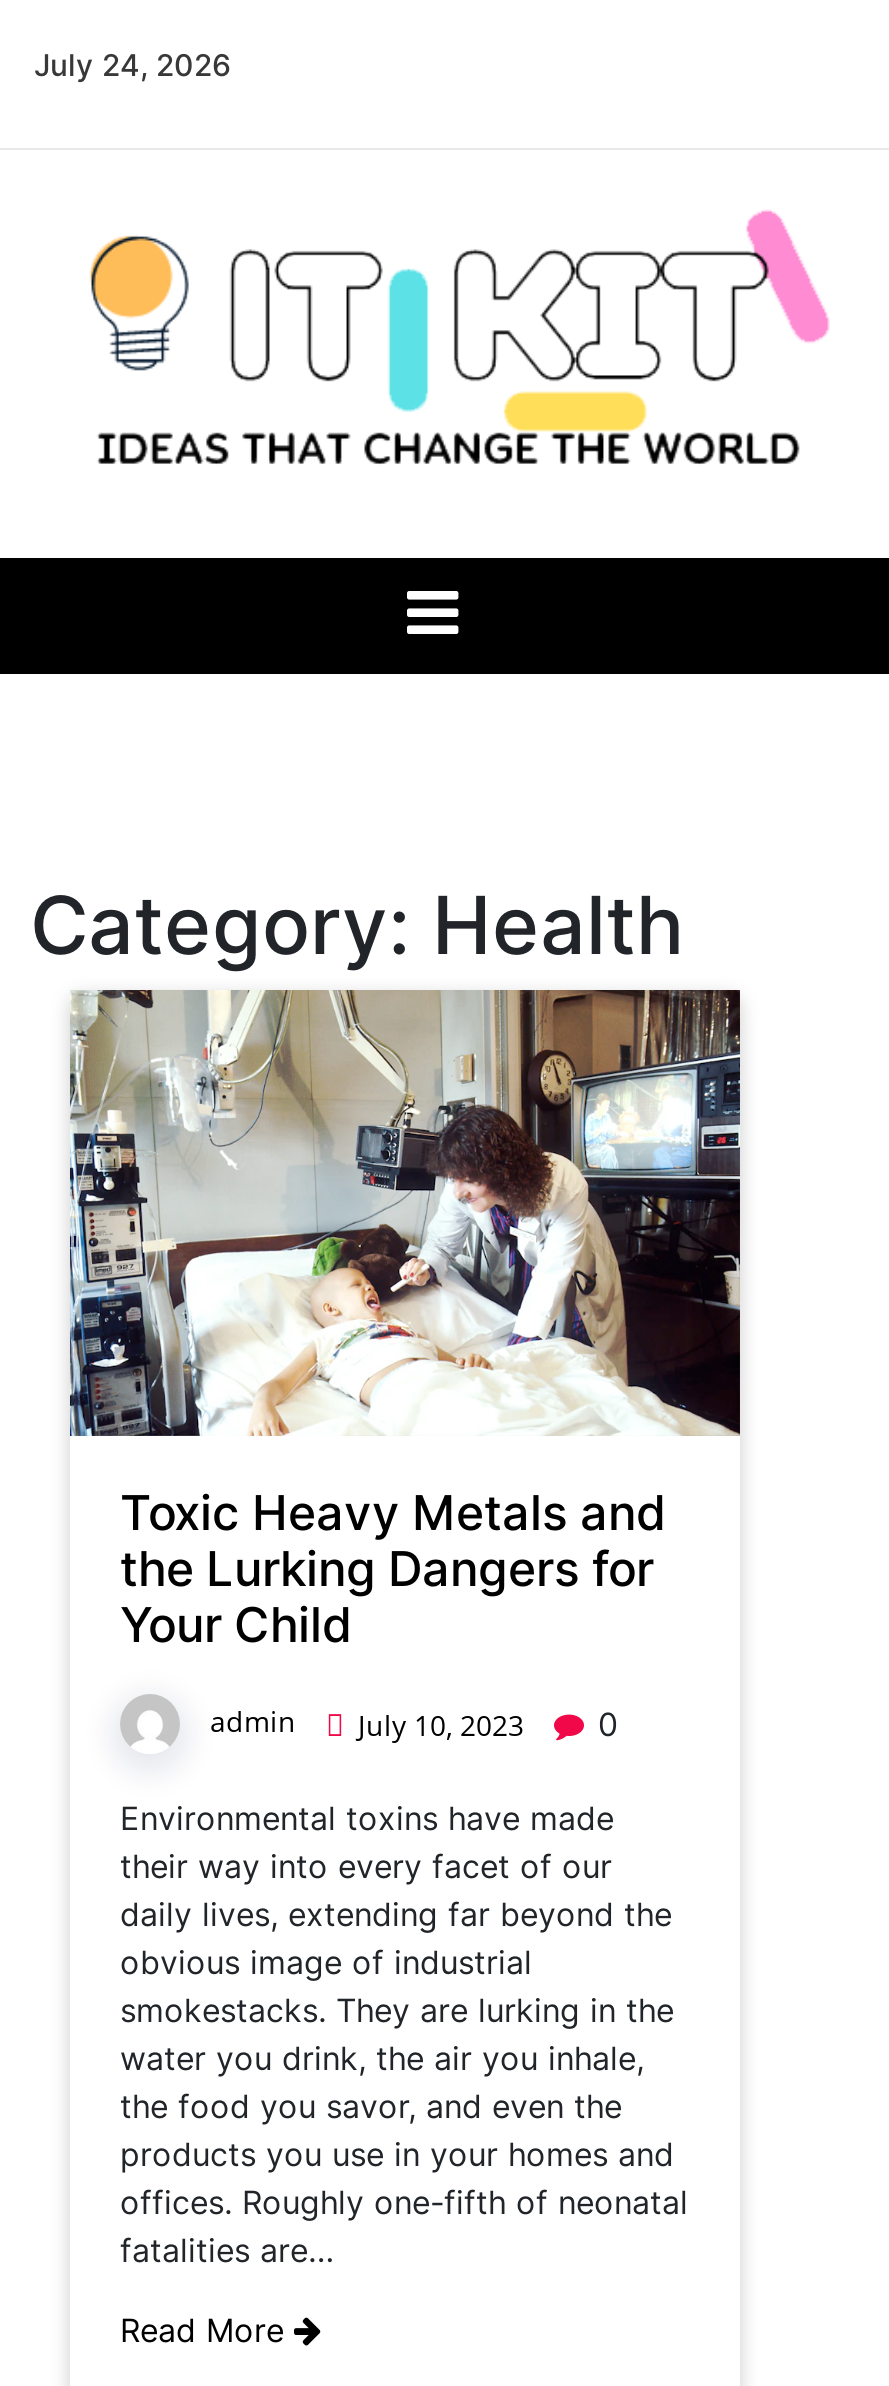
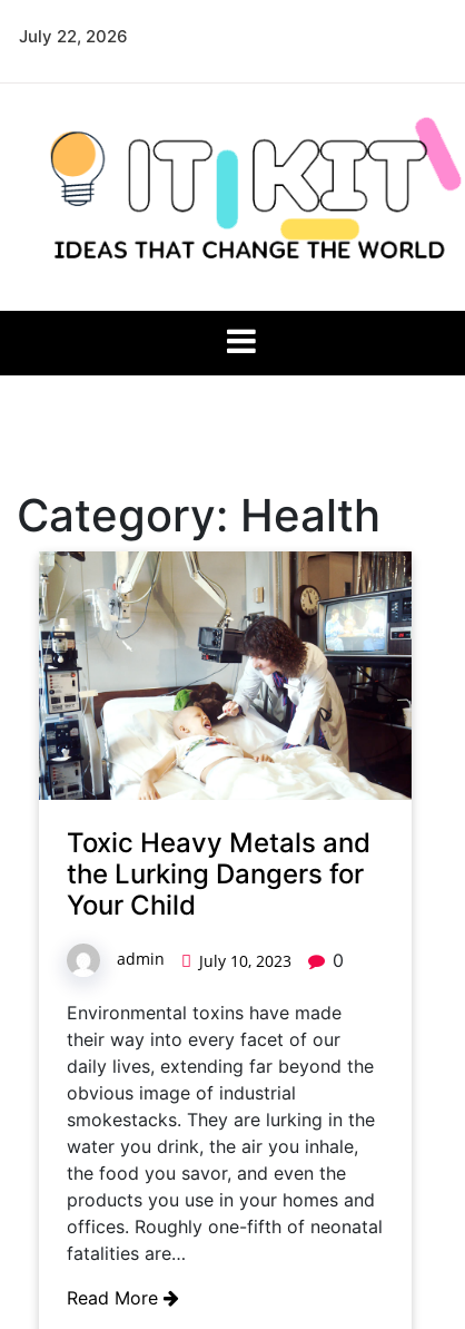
[34,46,232,84] July 24, 2026 -> [19,26,128,47] July 22, 2026

